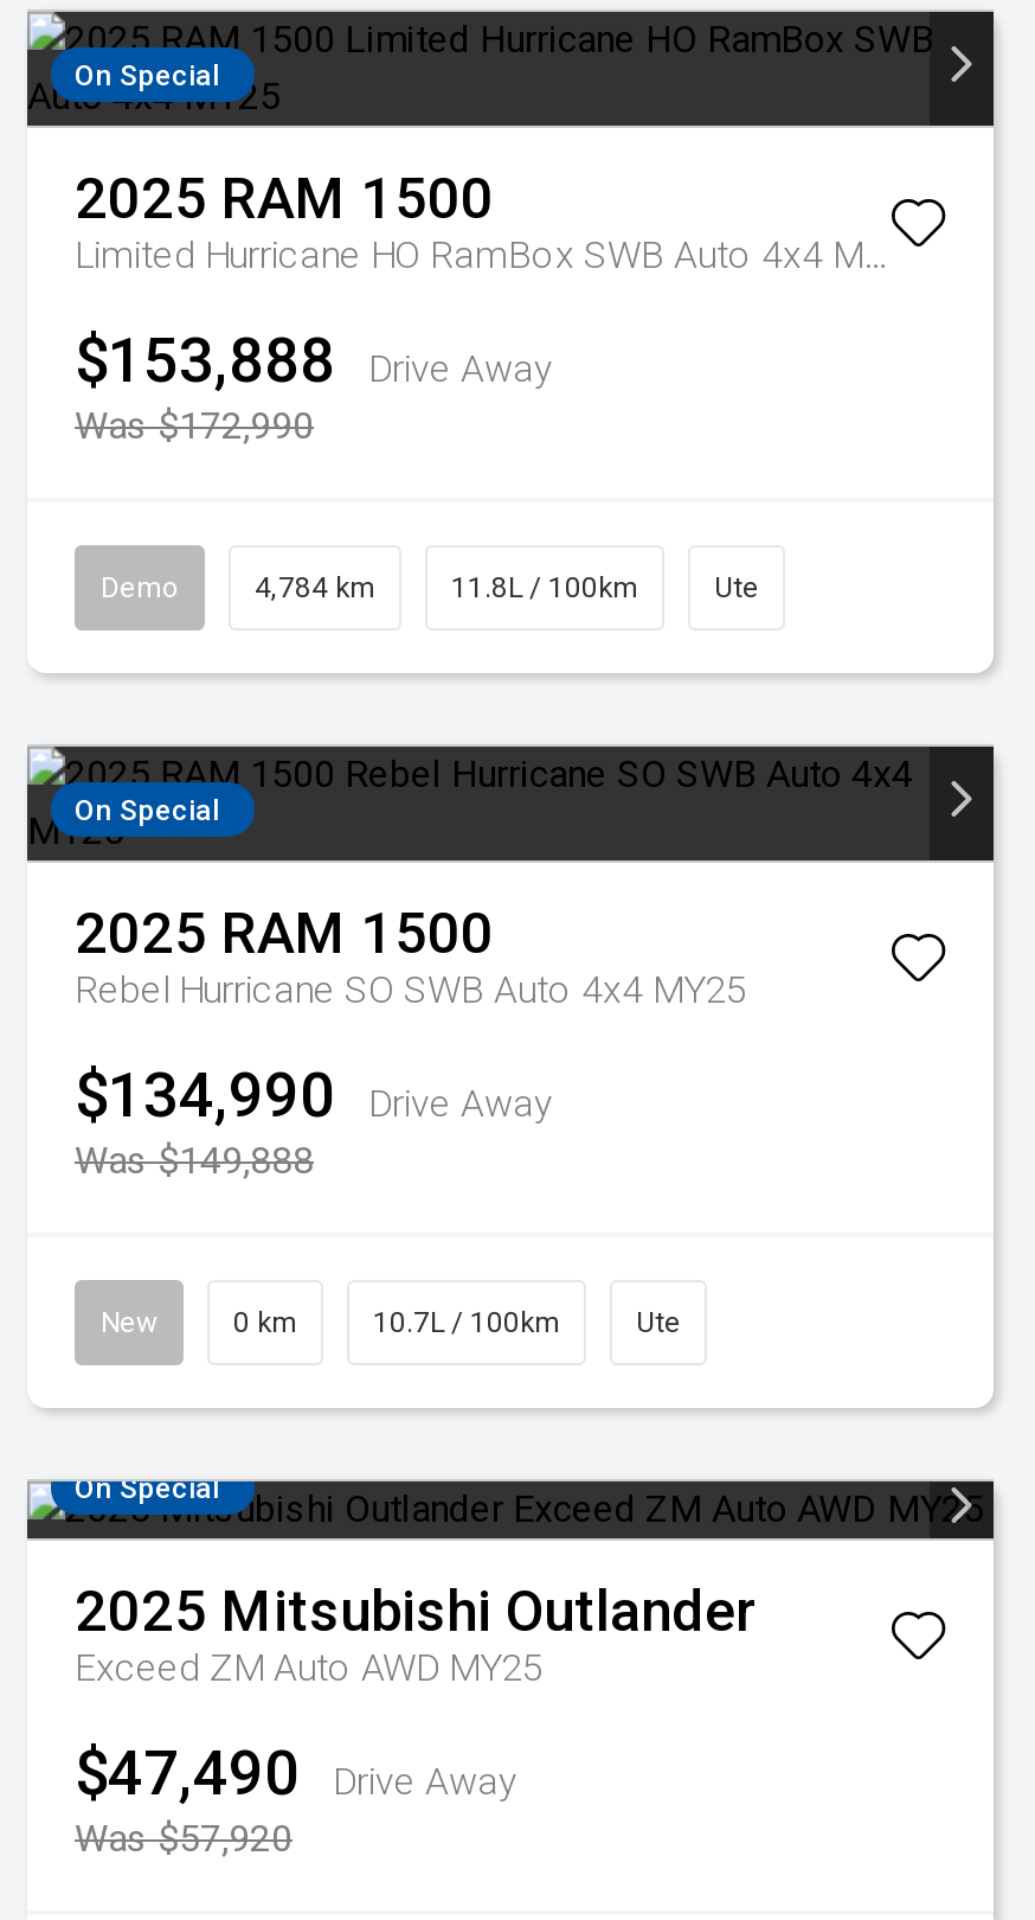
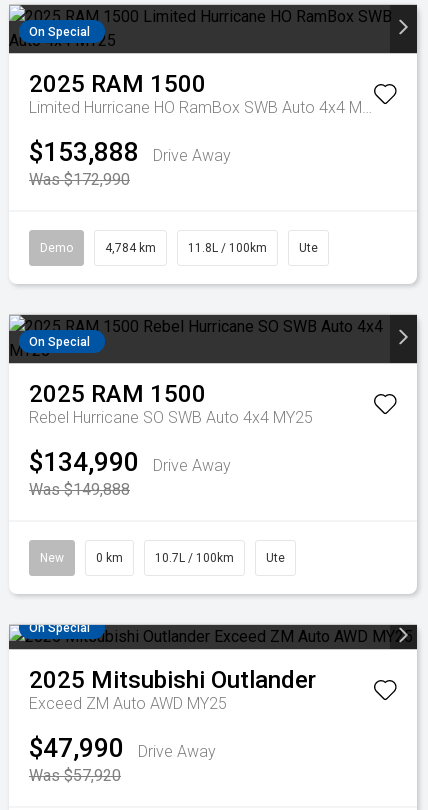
[75,1737,517,1809] $47,490 Drive Away -> [29,733,216,763] $47,990 Drive Away

